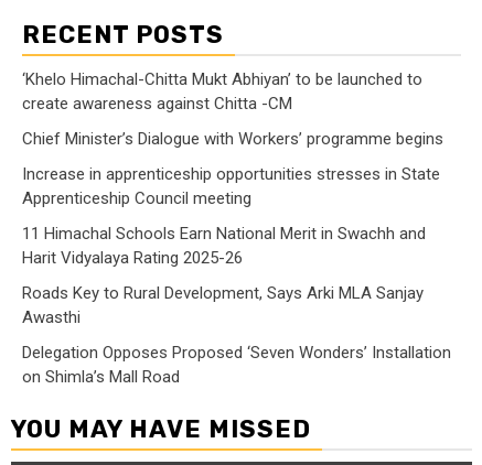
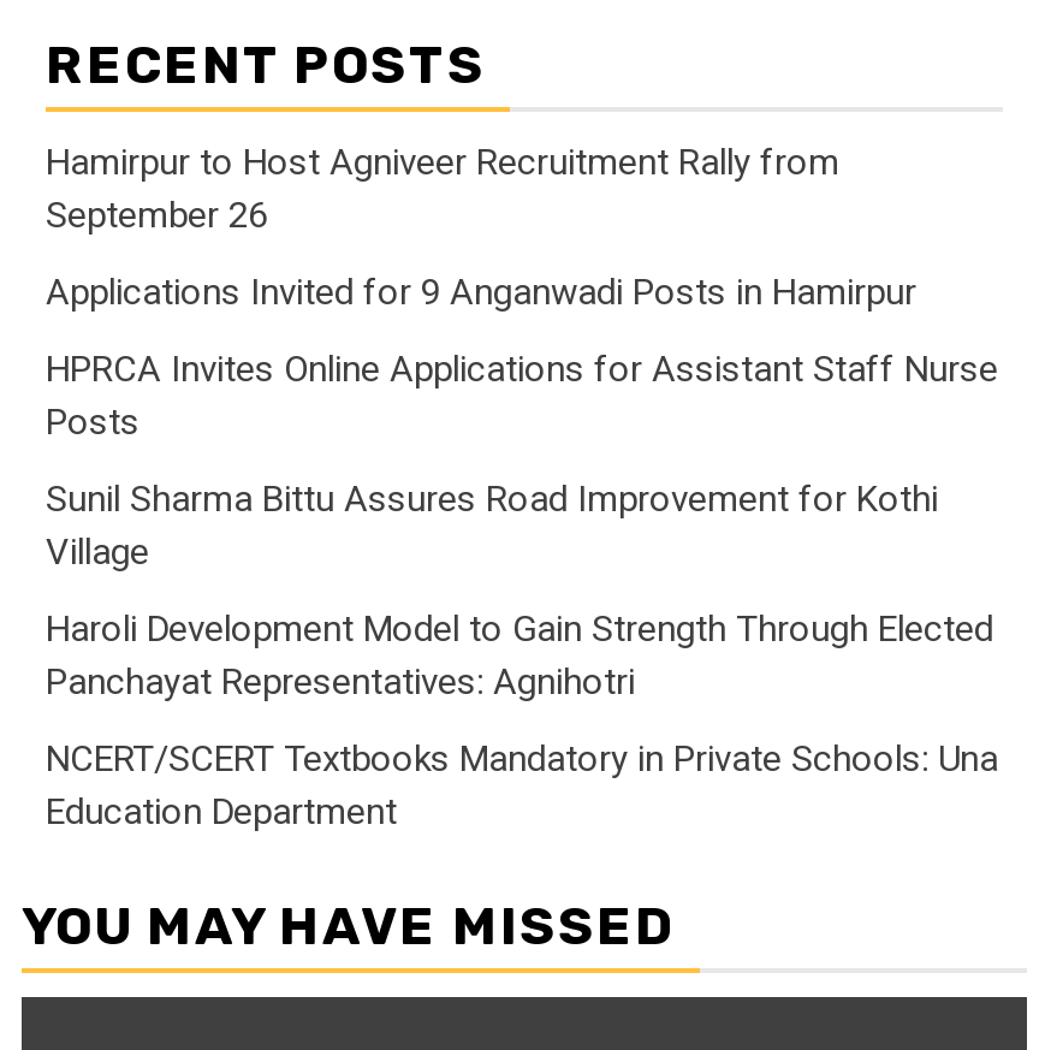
[22,70,422,114] ‘Khelo Himachal-Chitta Mukt Abhiyan’ to be launched to | create awareness against Chitta -CM -> [46,142,839,238] Hamirpur to Host Agniveer Recruitment Rally from | September 26
[22,129,443,149] Chief Minister’s Dialogue with Workers’ programme begins -> [46,272,916,315] Applications Invited for 9 Anganwadi Posts in Hamirpur
[22,165,440,209] Increase in apprenticeship opportunities stresses in State | Apprenticeship Council meeting -> [46,349,998,445] HPRCA Invites Online Applications for Assistant Staff Nurse | Posts
[22,224,426,268] 11 Himachal Schools Earn National Merit in Swachh and | Harit Vidyalaya Rating 2025-26 -> [46,478,938,575] Sunil Sharma Bittu Assures Road Improvement for Kothi | Village
[22,284,424,328] Roads Key to Rural Development, Says Arki MLA Sanjay | Awasthi -> [46,608,993,705] Haroli Development Model to Gain Strength Through Elected | Panchayat Representatives: Agnihotri
[22,343,451,387] Delegation Opposes Proposed ‘Seven Wonders’ Installation | on Shimla’s Mall Road -> [46,738,998,834] NCERT/SCERT Textbooks Mandatory in Private Schools: Una | Education Department

